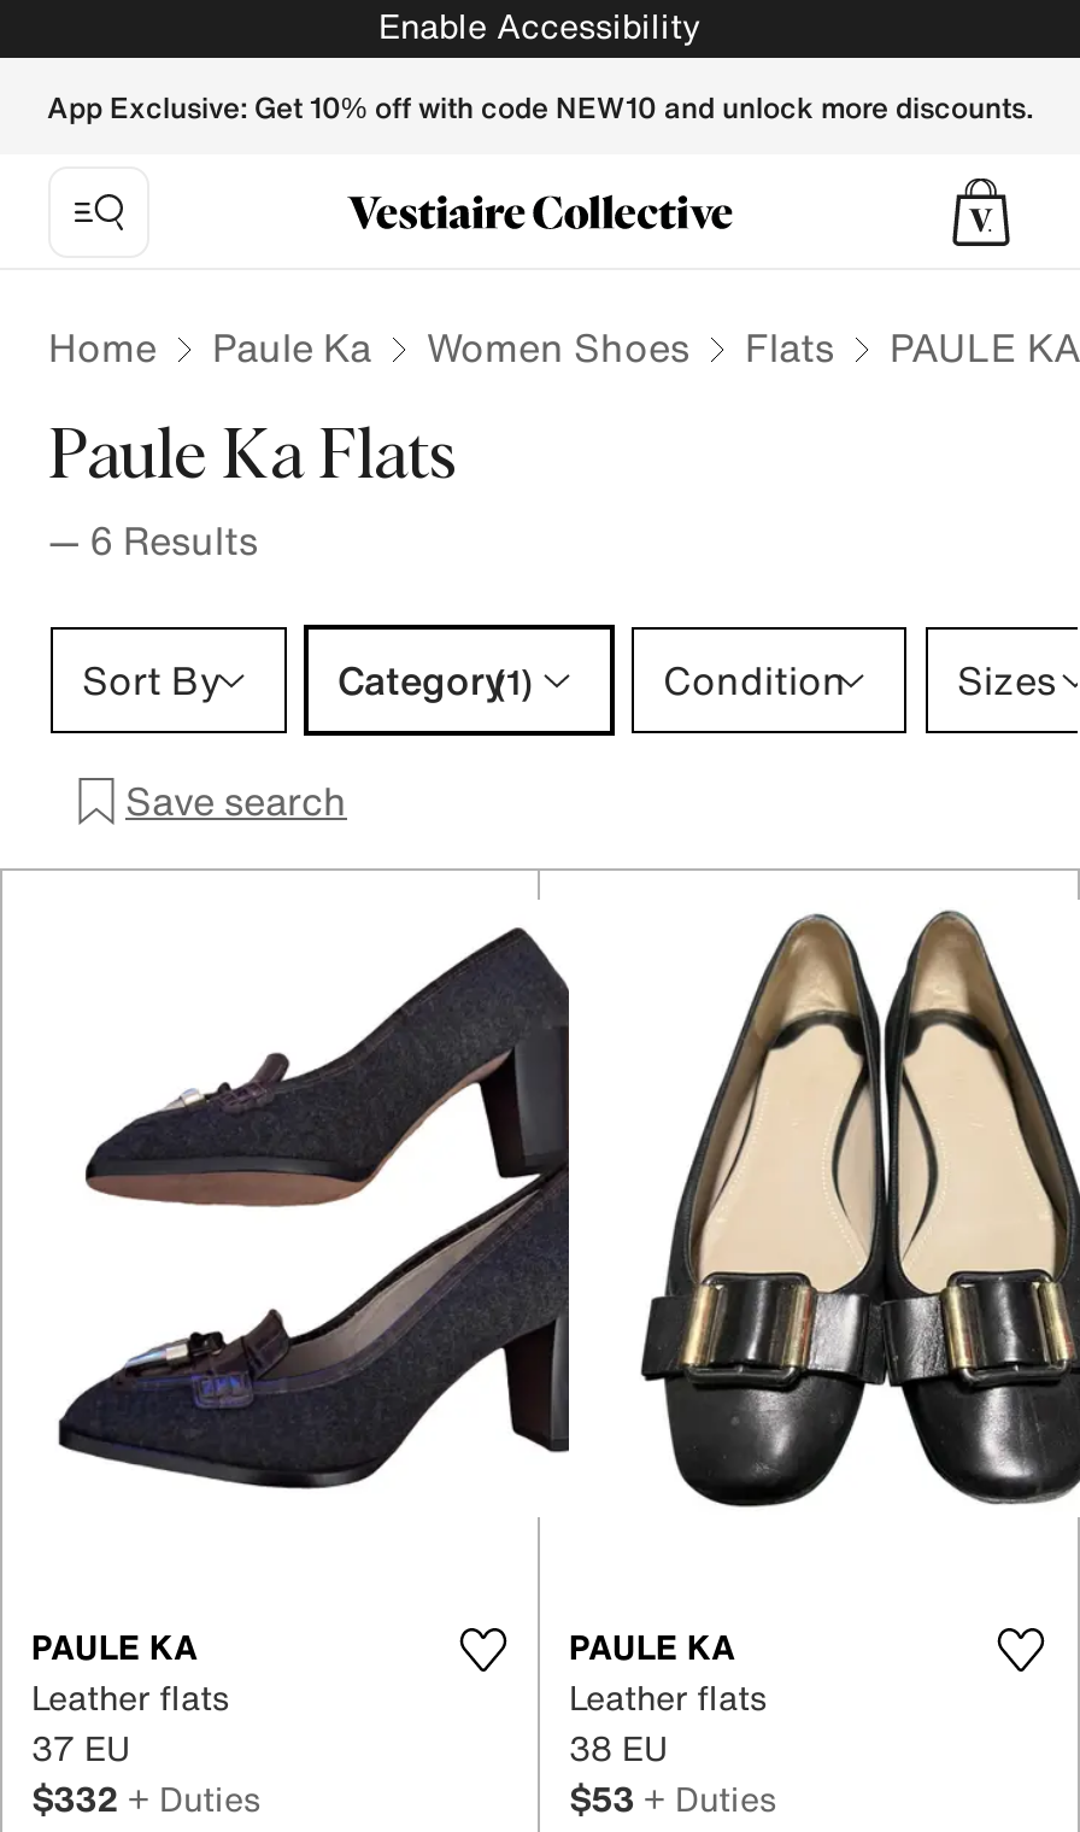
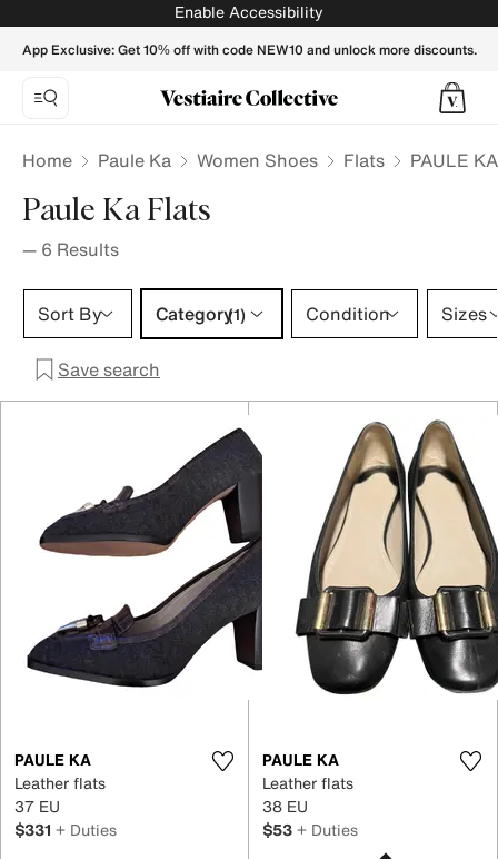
[31,1772,260,1822] $332 + Duties -> [14,817,117,841] $331 + Duties

